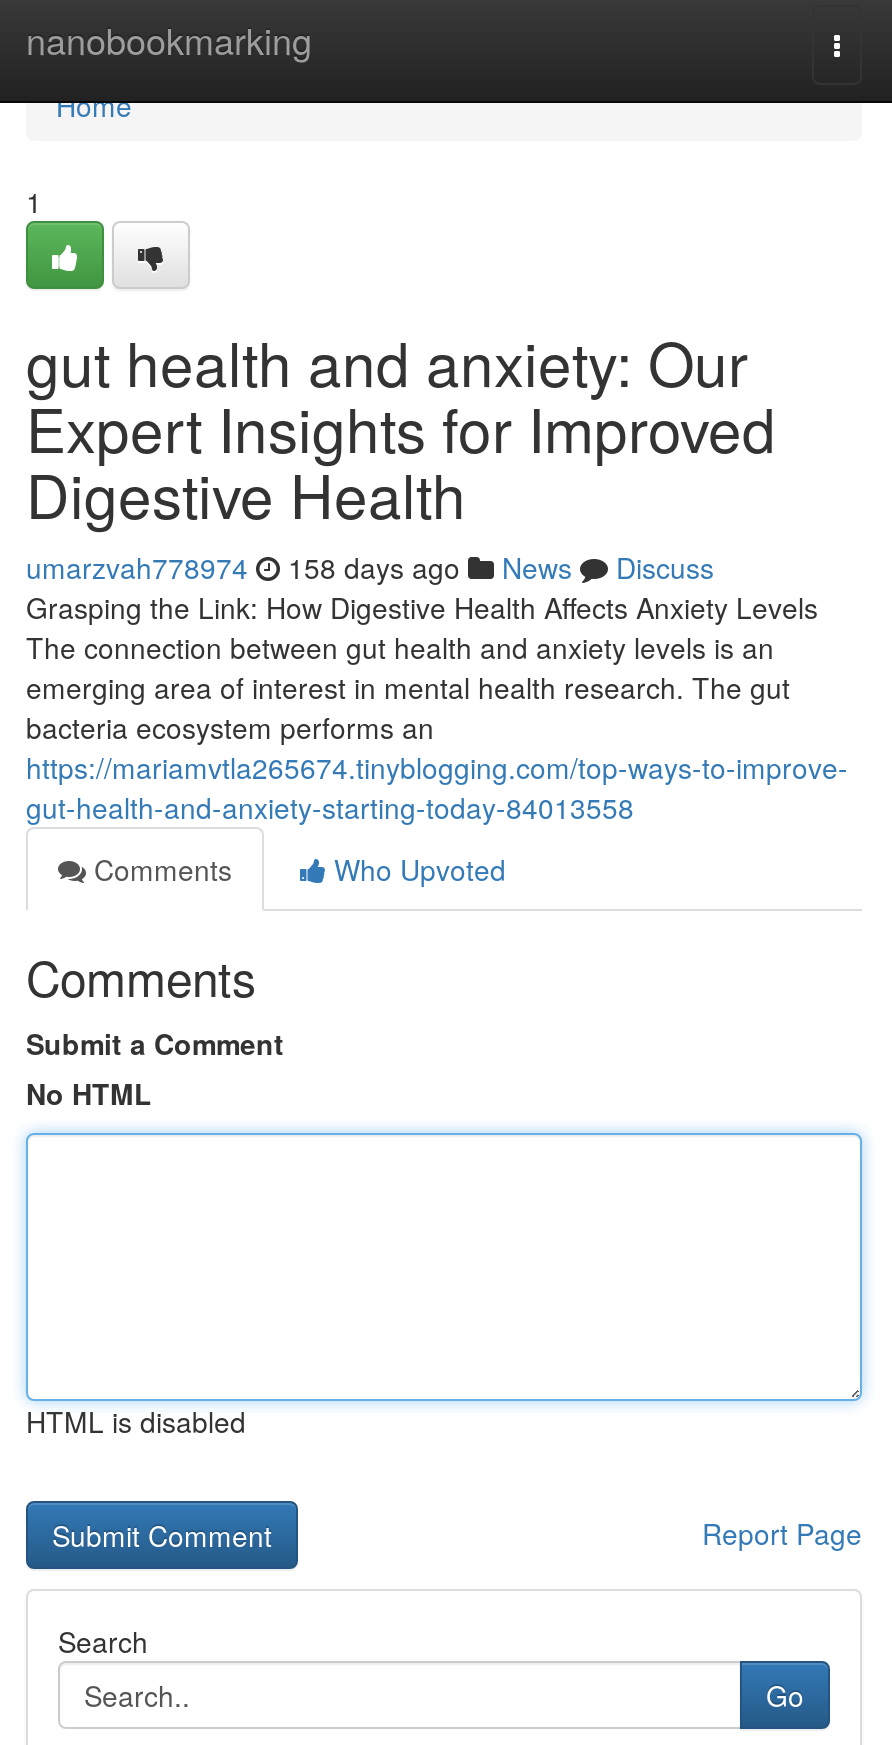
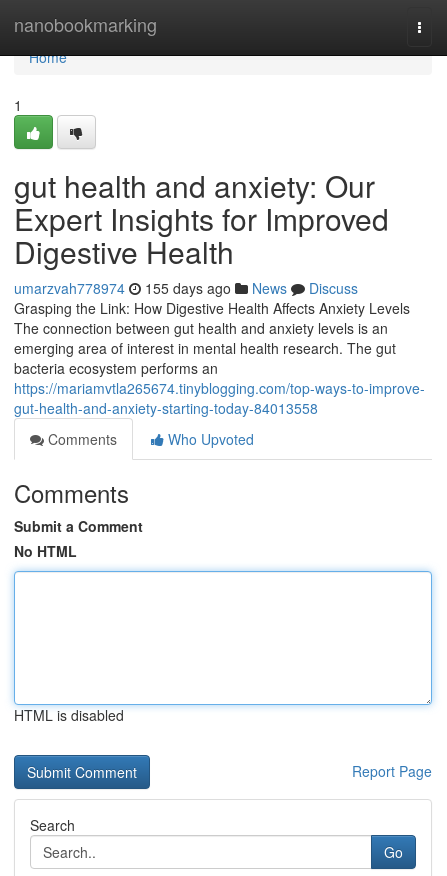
[26,547,714,587] umarzvah778974 158 days ago News Discuss -> [14,278,358,298] umarzvah778974 155 days ago News Discuss

